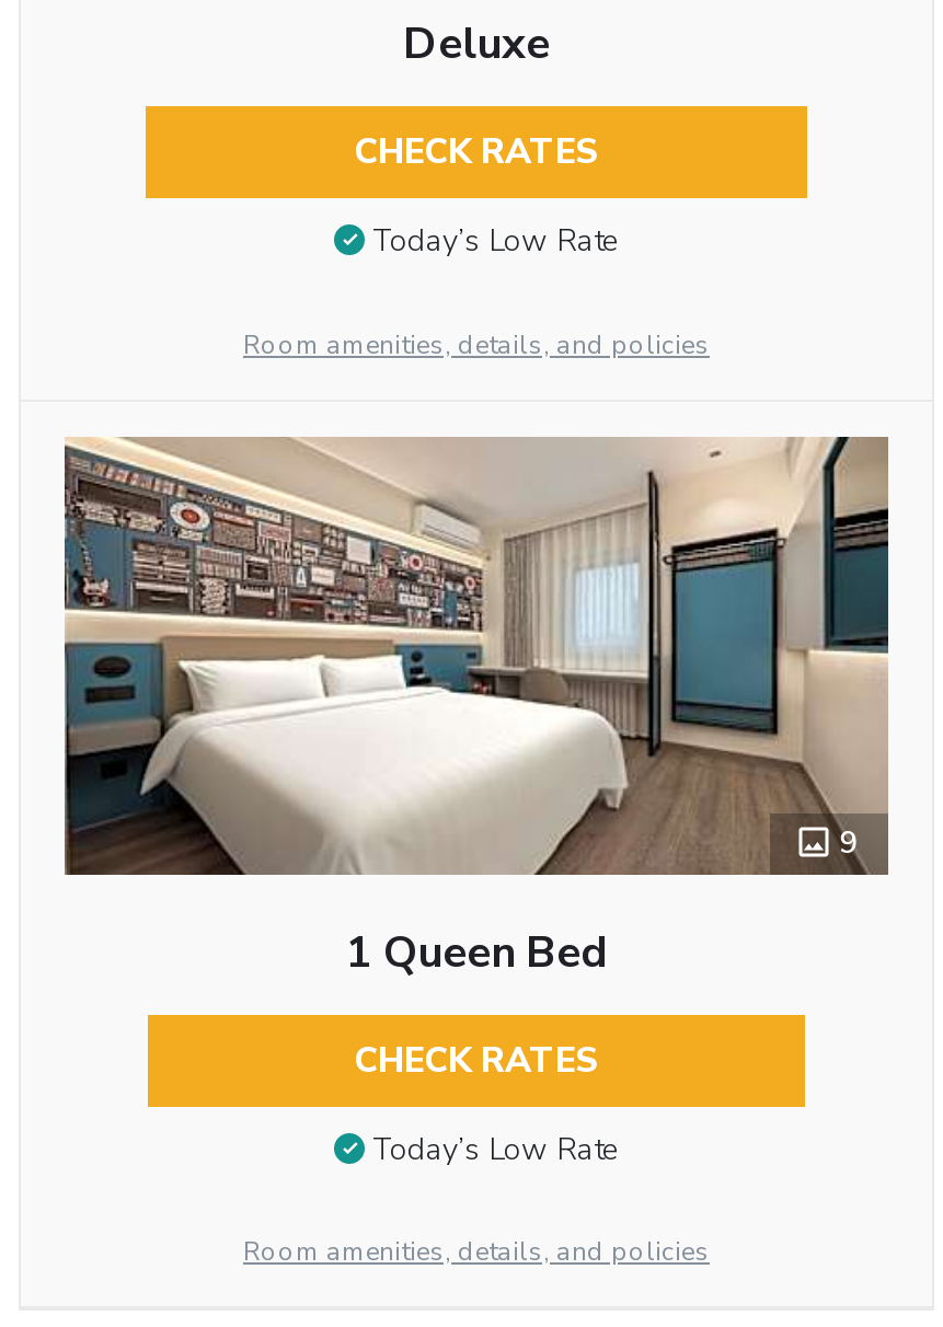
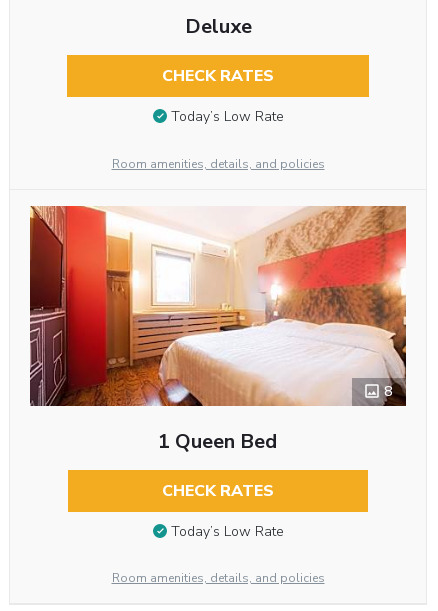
[62,435,890,877] [image] | 9 -> [29,205,407,407] [image] | 8

